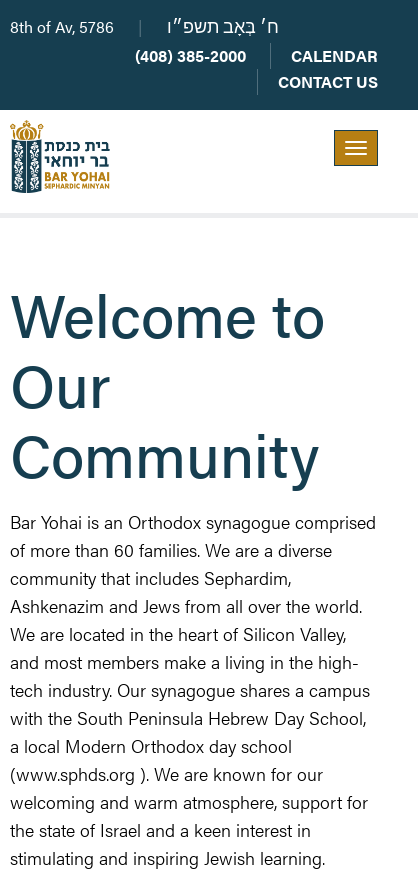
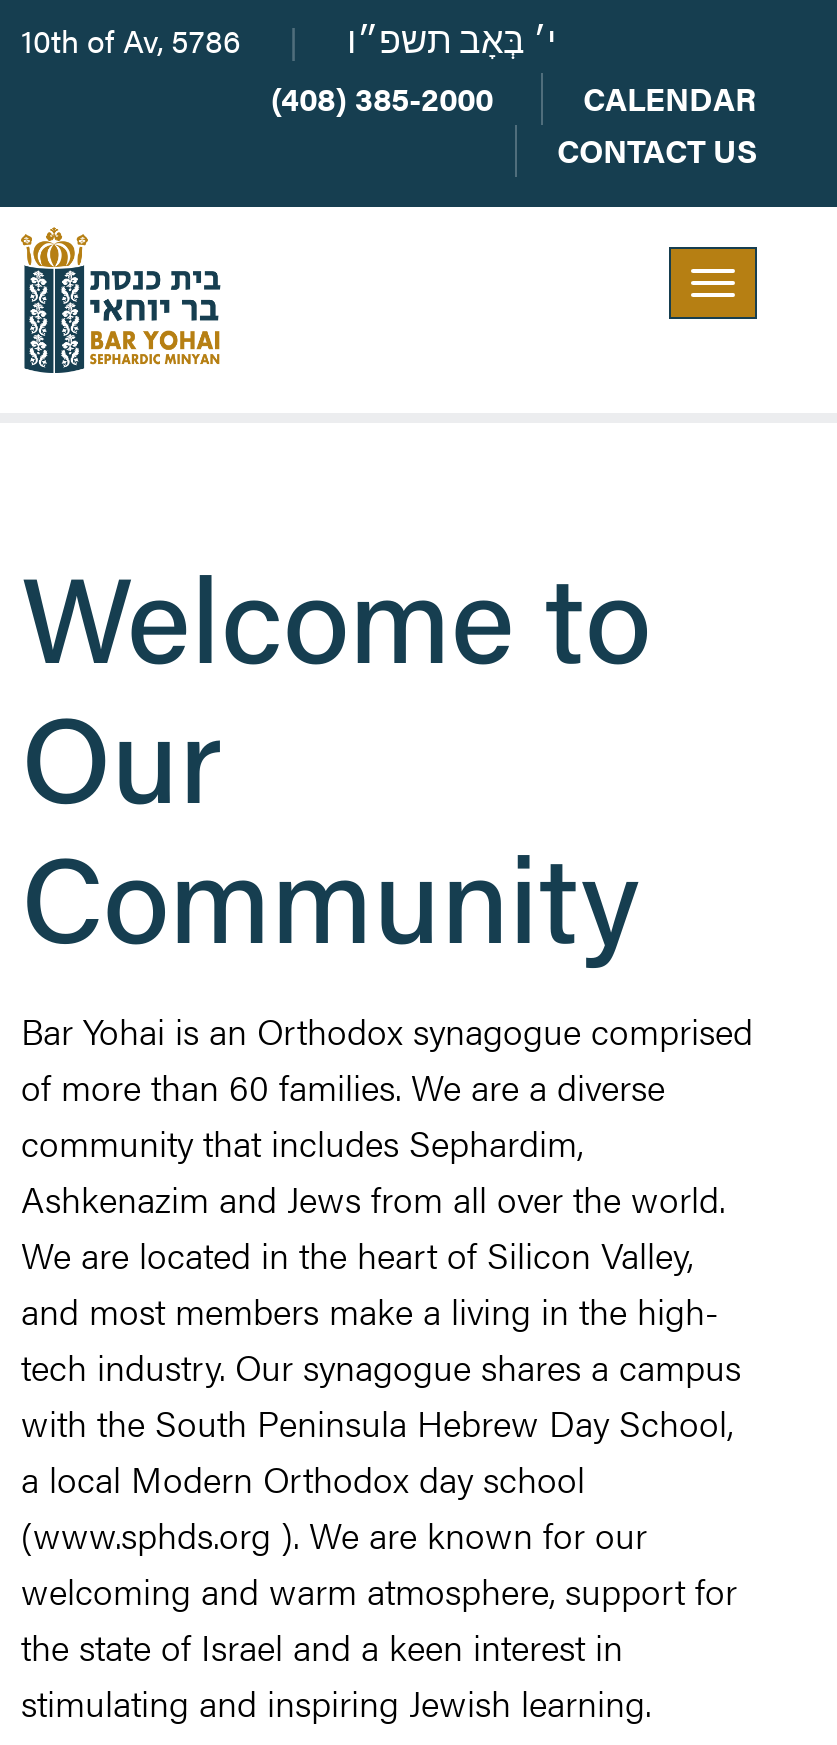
[10,15,118,38] 8th of Av, 5786 -> [21,17,249,63] 10th of Av, 5786
[167,19,279,38] ח׳ בְּאָב תשפ״ו -> [347,25,557,63] י׳ בְּאָב תשפ״ו

